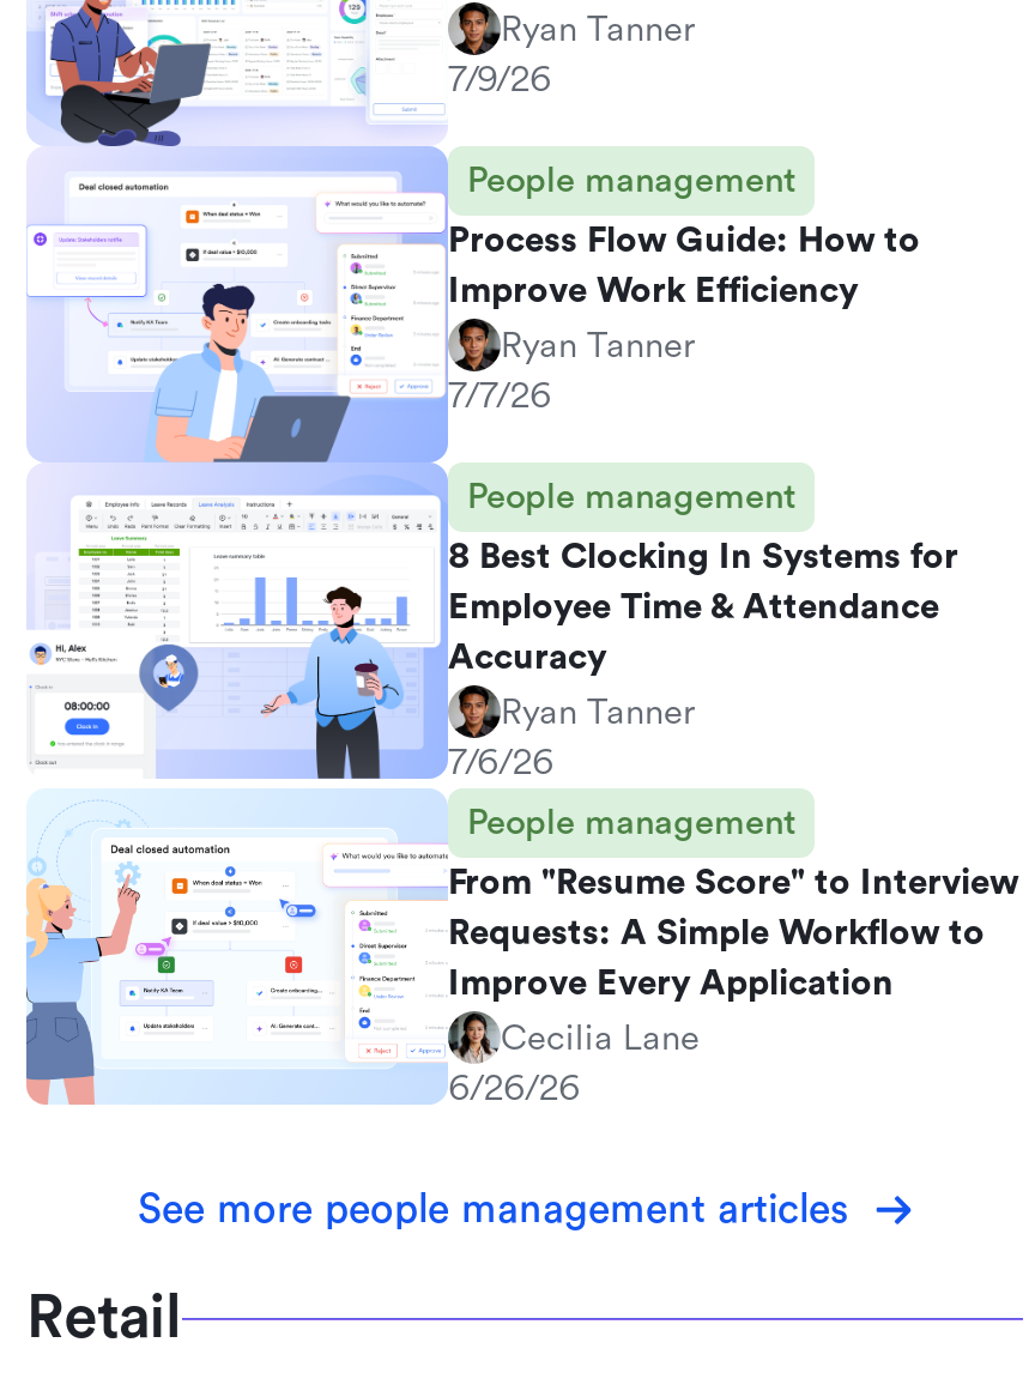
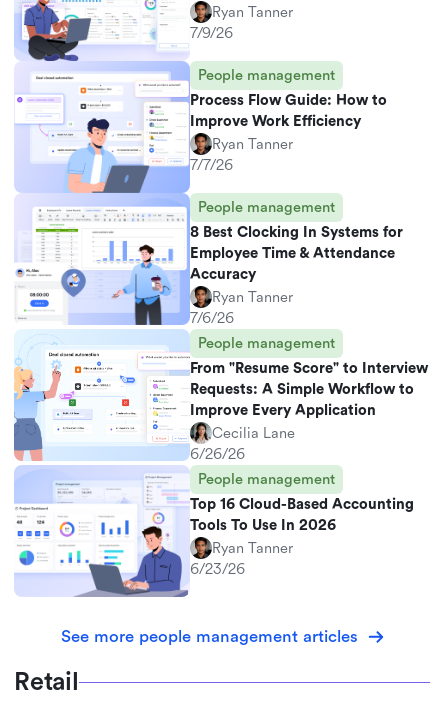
none -> [14,466,414,598] [image] | People management | Top 16 Cloud-Based Accounting | Tools To Use In 2026 | Ryan Tanner | 6/23/26

